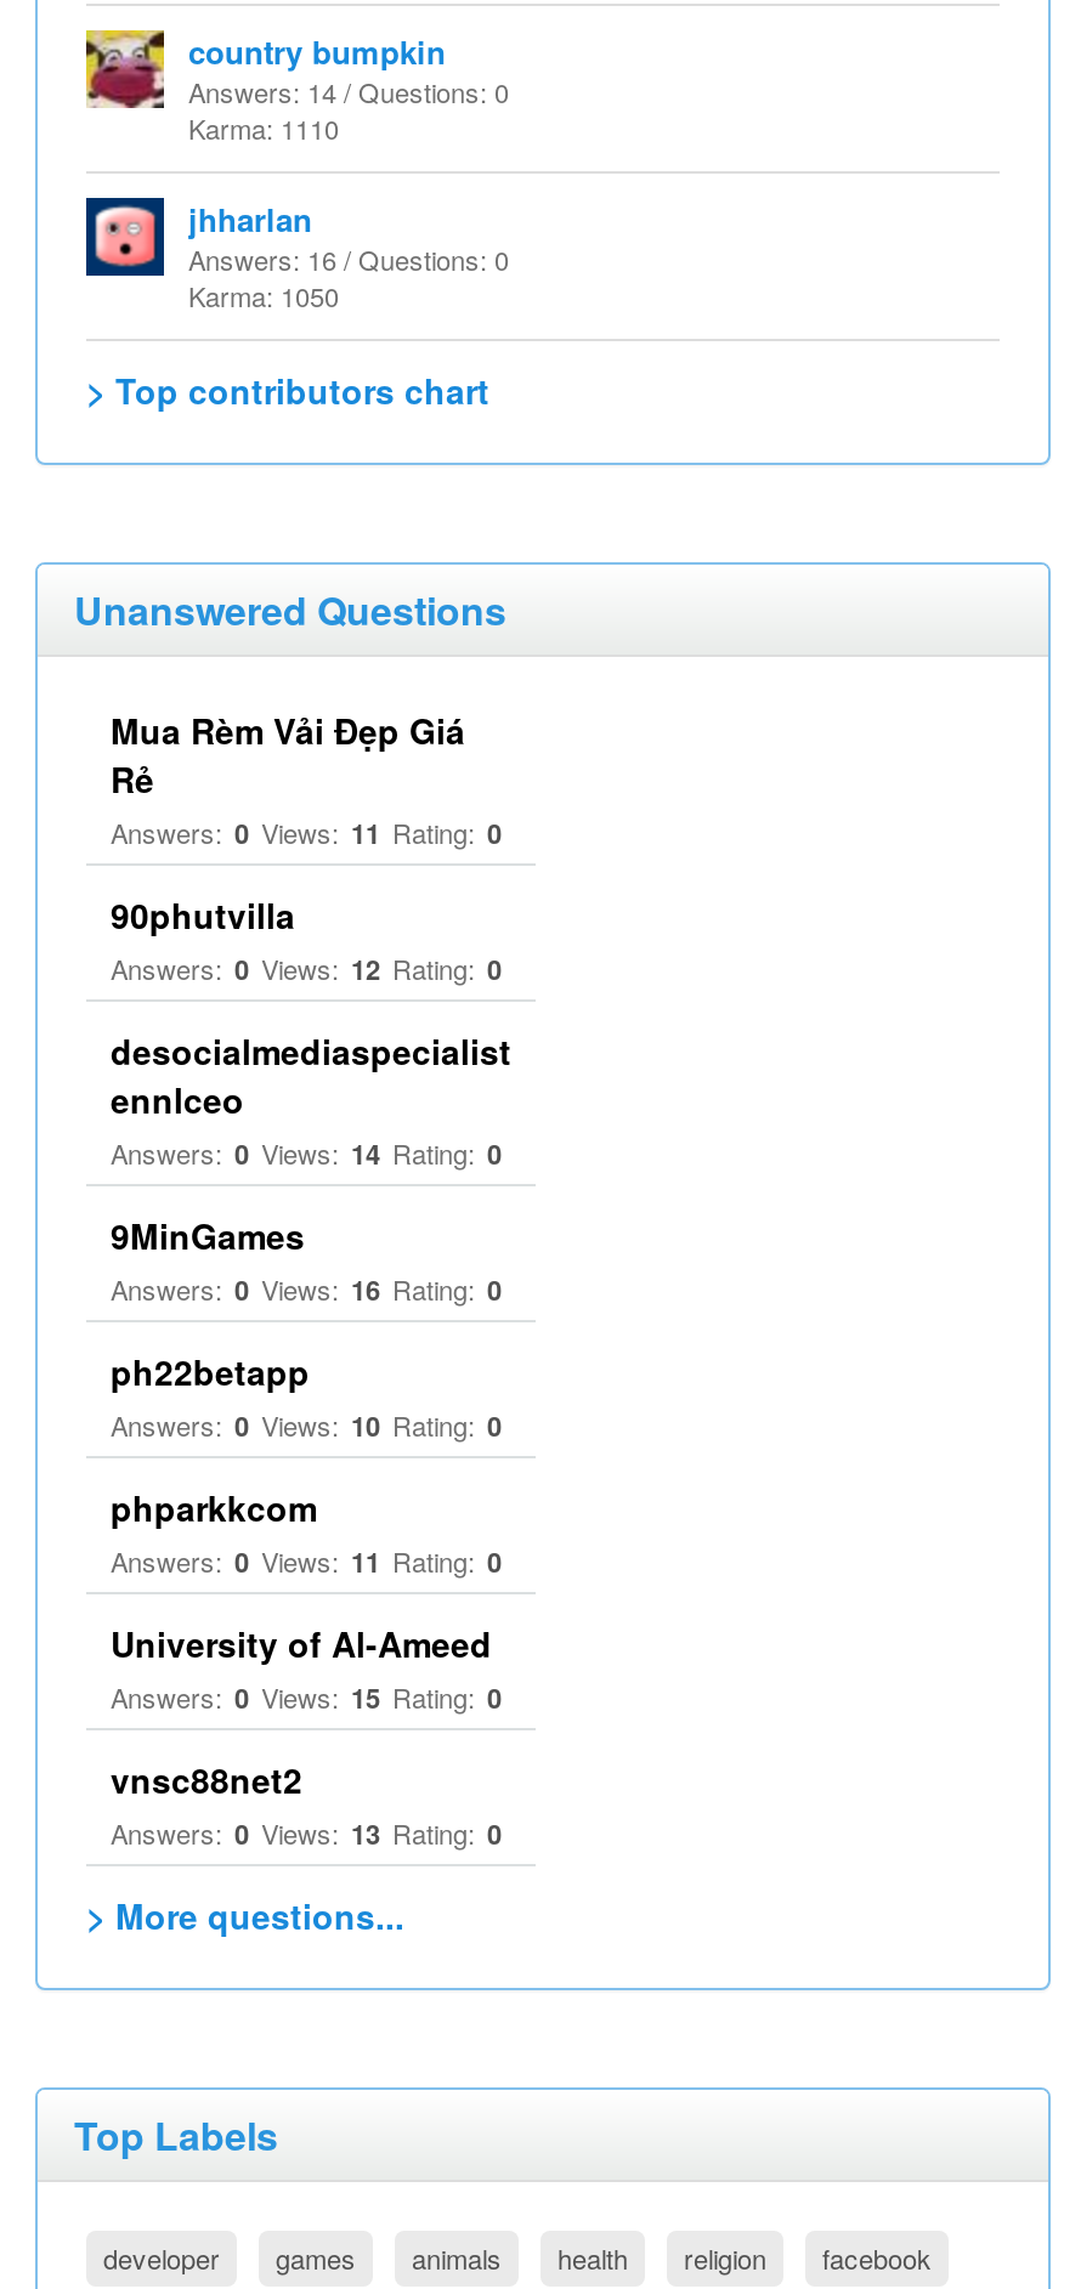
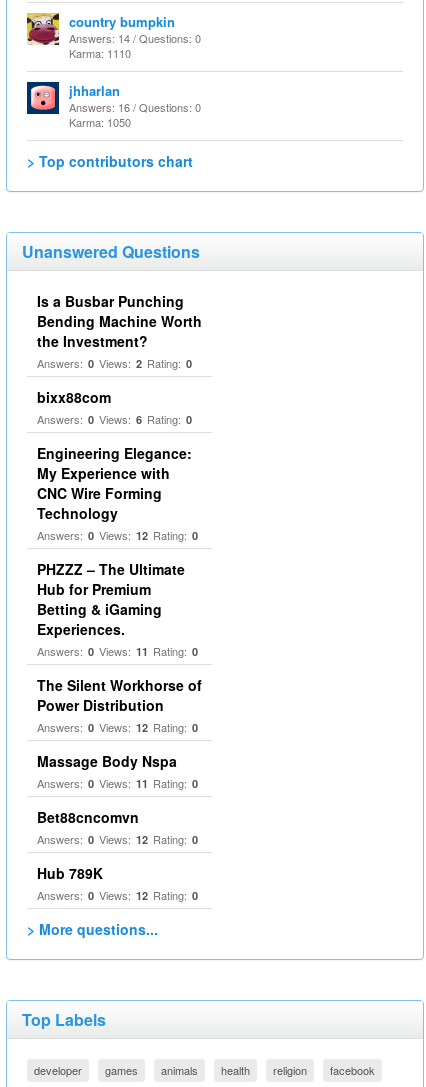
[111,706,502,939] Mua Rèm Vải Đẹp Giá | Rẻ | Answers: 0 Views: 11 Rating: 0 | 90phutvilla -> [37,291,202,523] Is a Busbar Punching | Bending Machine Worth | the Investment? | Answers: 0 Views: 2 Rating: 0 | bixx88com | Answers: 0 Views: 6 Rating: 0 | Engineering Elegance: | My Experience with | CNC Wire Forming | Technology
[111,1026,511,1531] desocialmediaspecialist | ennlceo | Answers: 0 Views: 14 Rating: 0 | 9MinGames | Answers: 0 Views: 16 Rating: 0 | ph22betapp | Answers: 0 Views: 10 Rating: 0 | phparkkcom -> [37,559,185,639] PHZZZ – The Ultimate | Hub for Premium | Betting & iGaming | Experiences.
[111,1619,502,1852] University of Al-Ameed | Answers: 0 Views: 15 Rating: 0 | vnsc88net2 | Answers: 0 Views: 13 Rating: 0 -> [37,675,202,903] The Silent Workhorse of | Power Distribution | Answers: 0 Views: 12 Rating: 0 | Massage Body Nspa | Answers: 0 Views: 11 Rating: 0 | Bet88cncomvn | Answers: 0 Views: 12 Rating: 0 | Hub 789K | Answers: 0 Views: 12 Rating: 0

